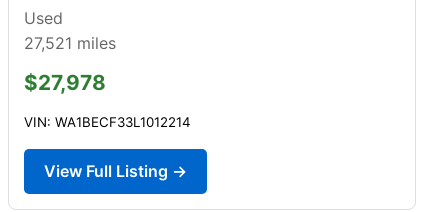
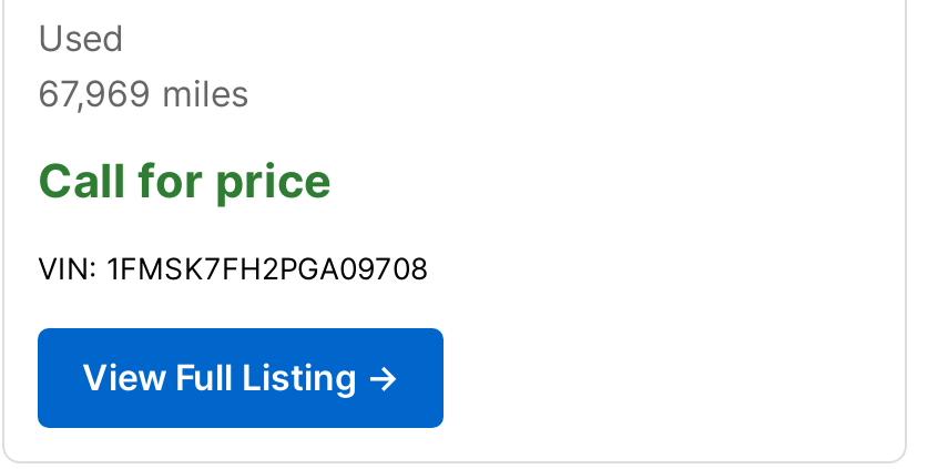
[24,33,116,53] 27,521 miles -> [38,71,248,115] 67,969 miles
[24,70,106,95] $27,978 -> [38,153,330,208] Call for price
[24,114,191,130] VIN: WA1BECF33L1012214 -> [38,250,428,286] VIN: 1FMSK7FH2PGA09708

